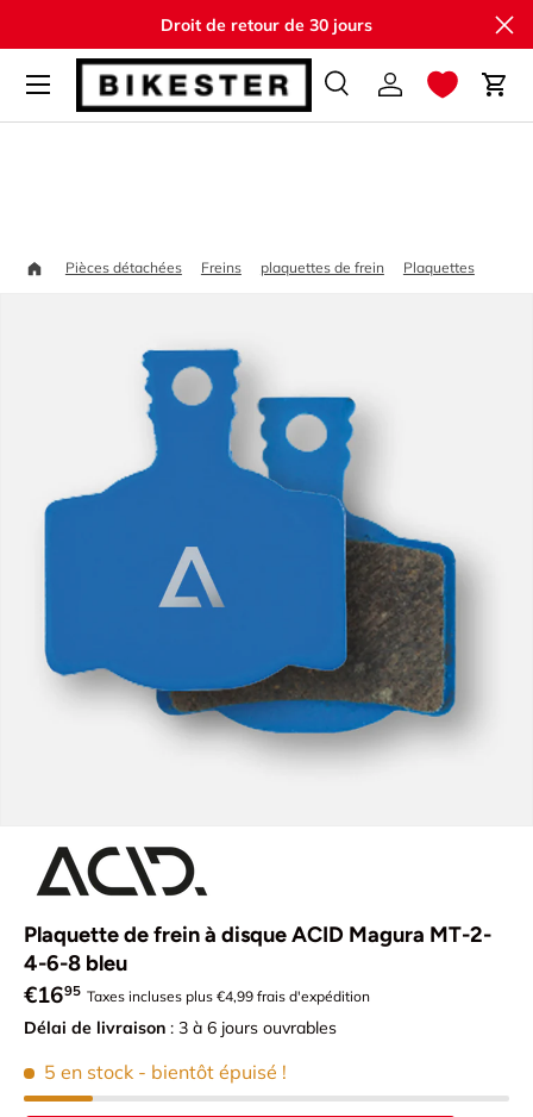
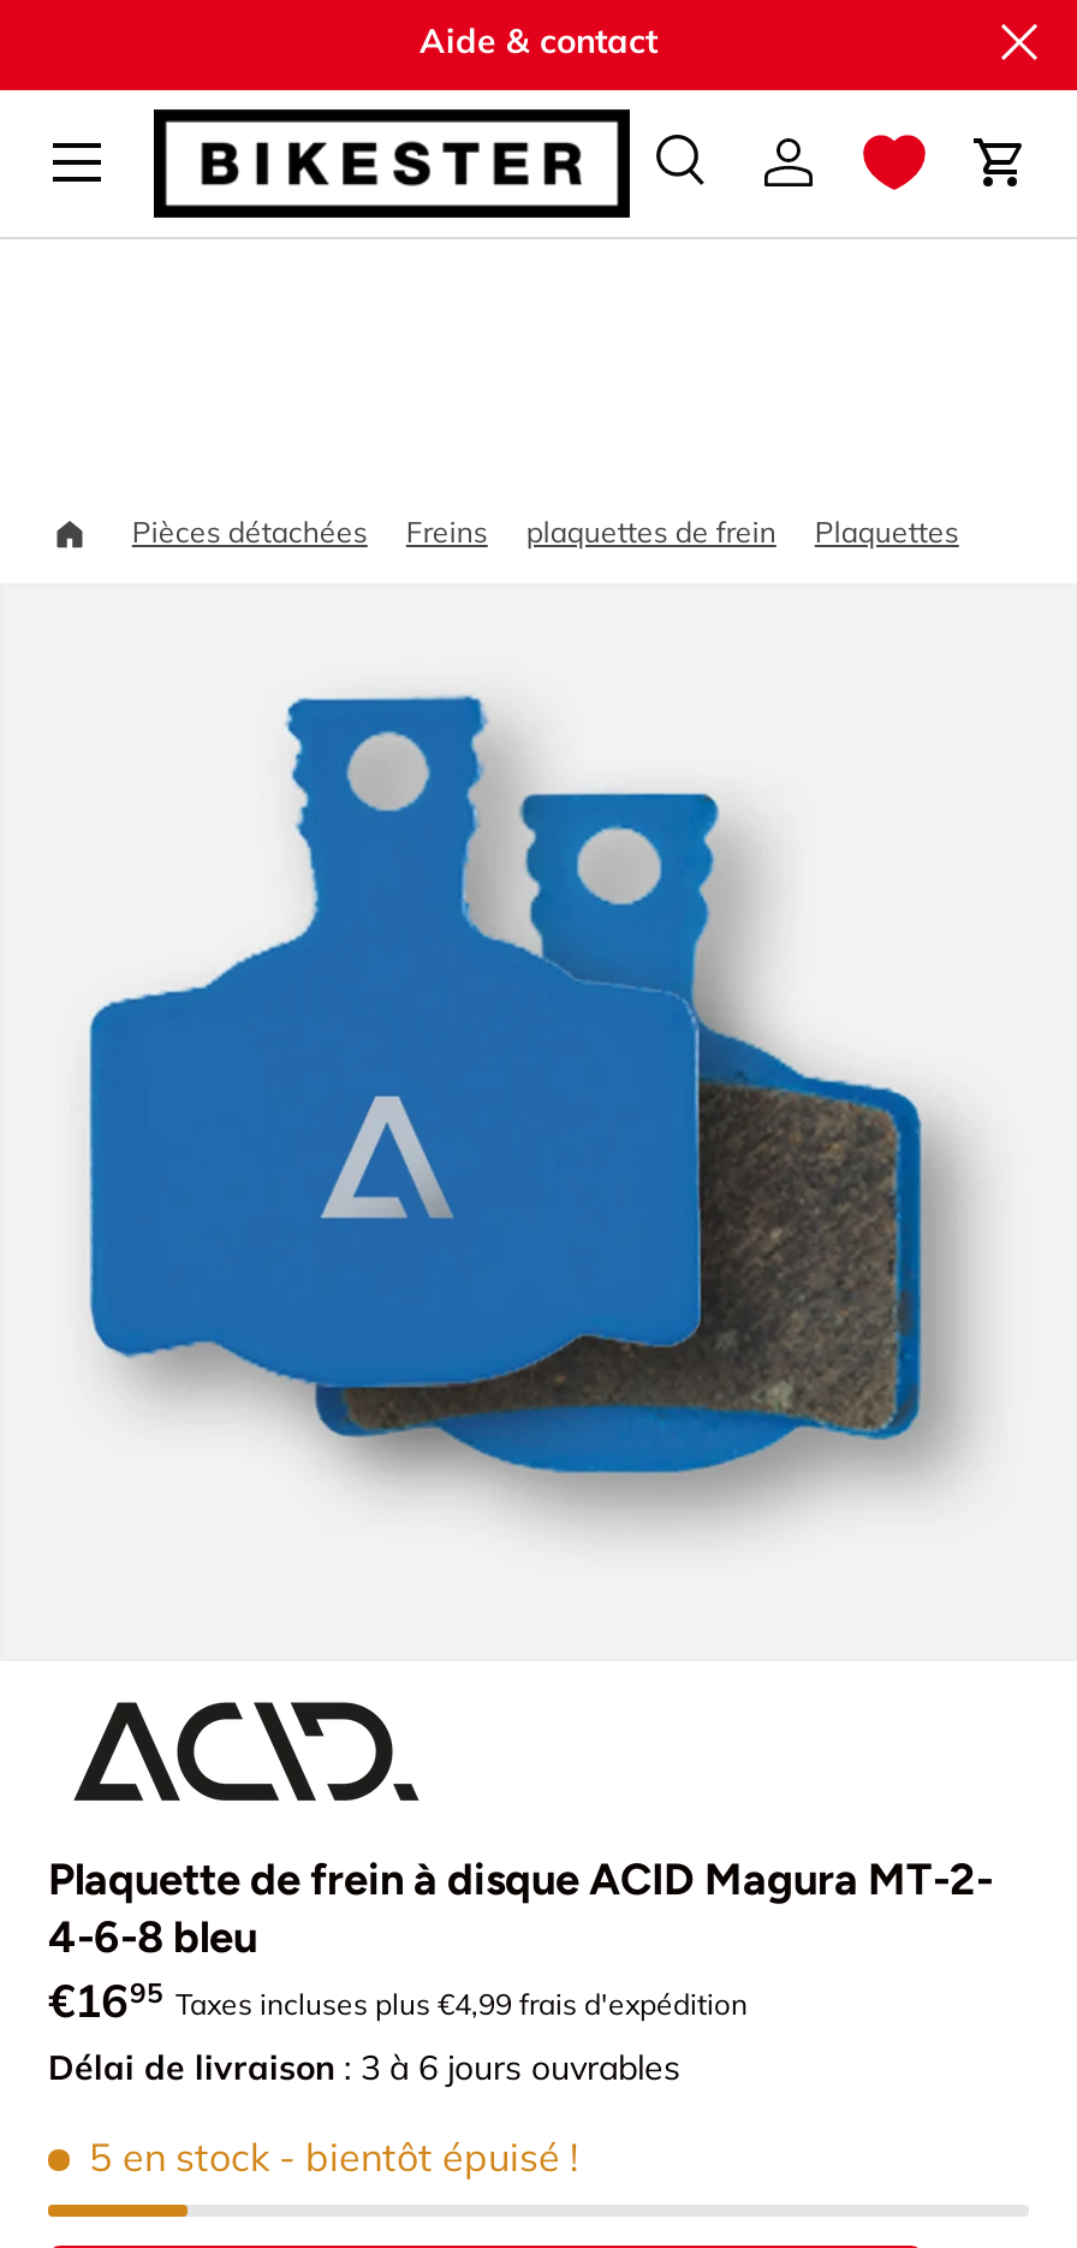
[161,13,372,35] Droit de retour de 30 jours -> [420,18,657,61] Aide & contact

